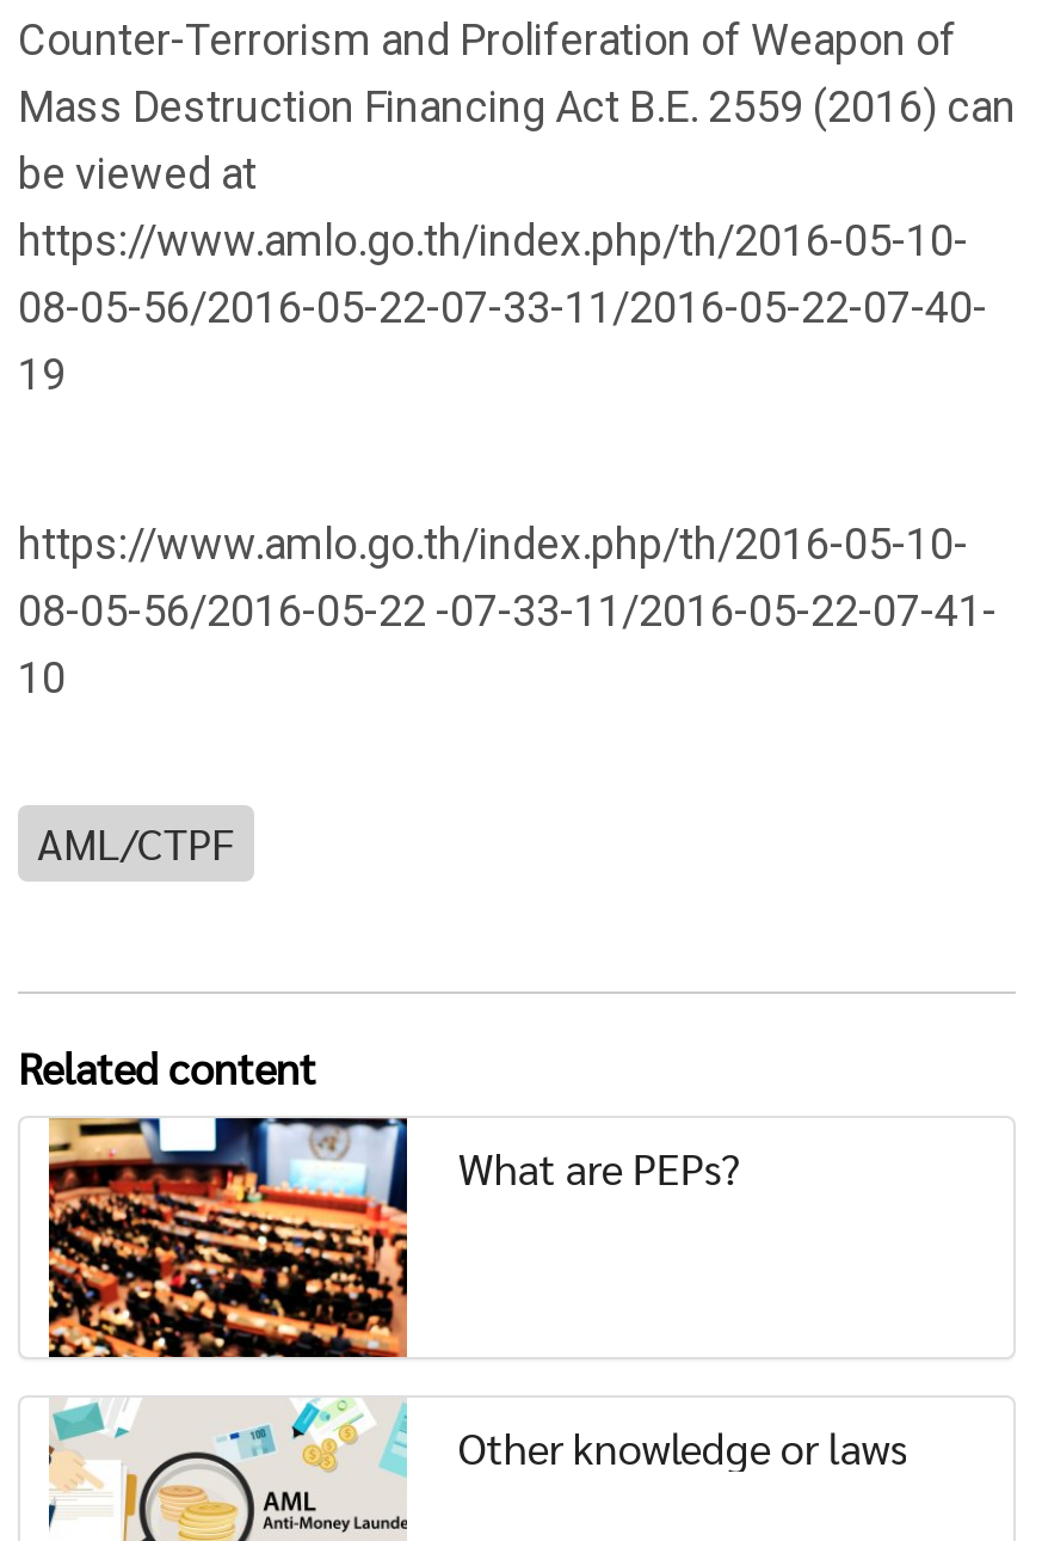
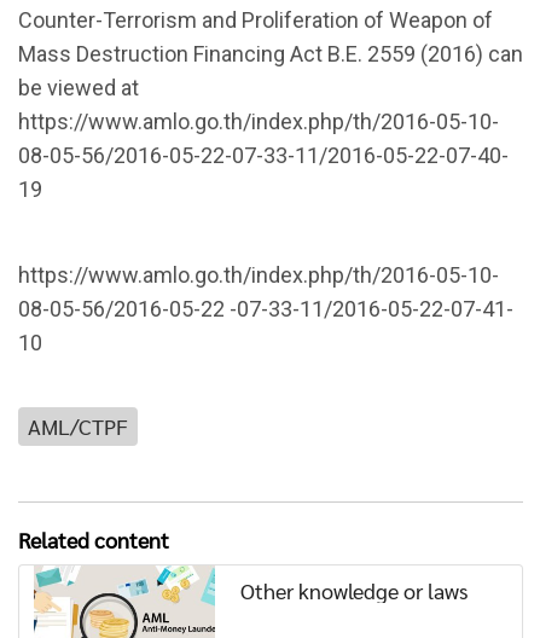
[47,1116,740,1359] [image] | What are PEPs? -> none

